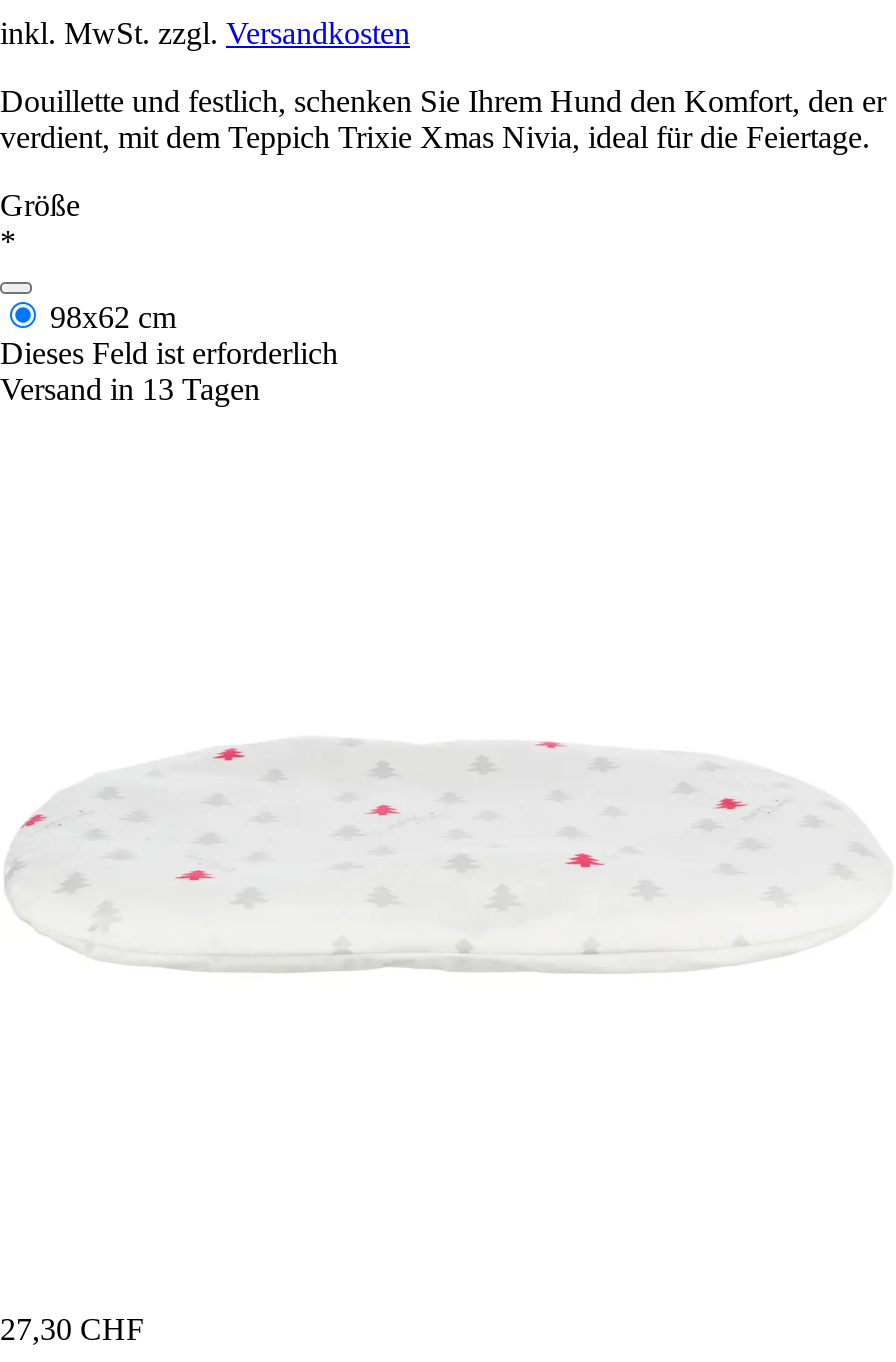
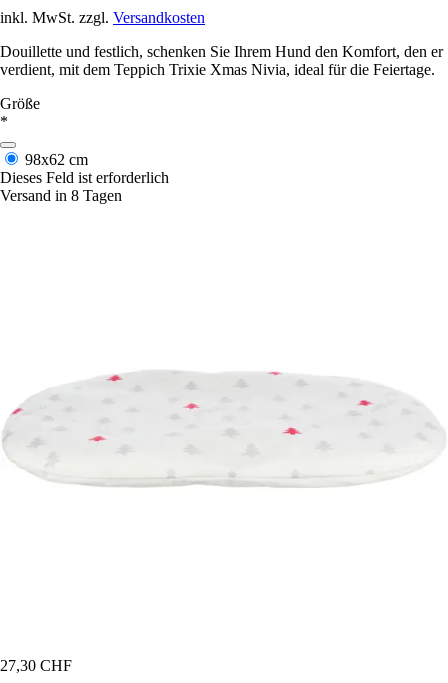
[0,372,260,406] Versand in 13 Tagen -> [0,187,122,204] Versand in 8 Tagen

